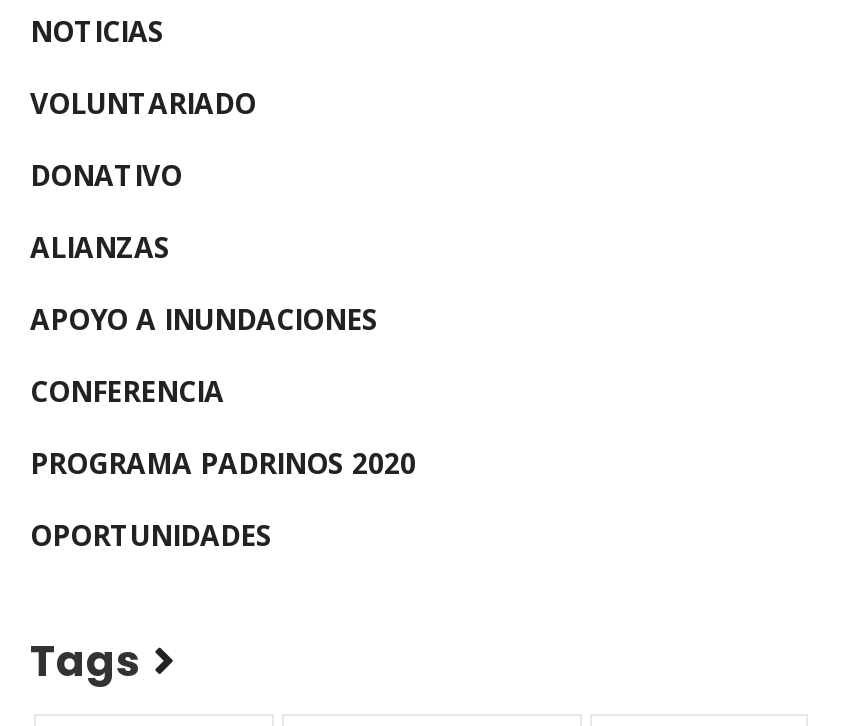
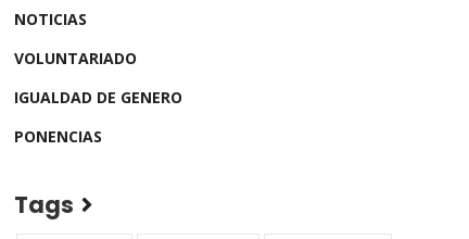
[30,156,416,554] DONATIVO | ALIANZAS | APOYO A INUNDACIONES | CONFERENCIA | PROGRAMA PADRINOS 2020 | OPORTUNIDADES -> [14,87,182,147] IGUALDAD DE GENERO | PONENCIAS

